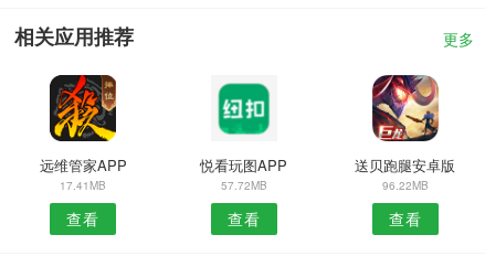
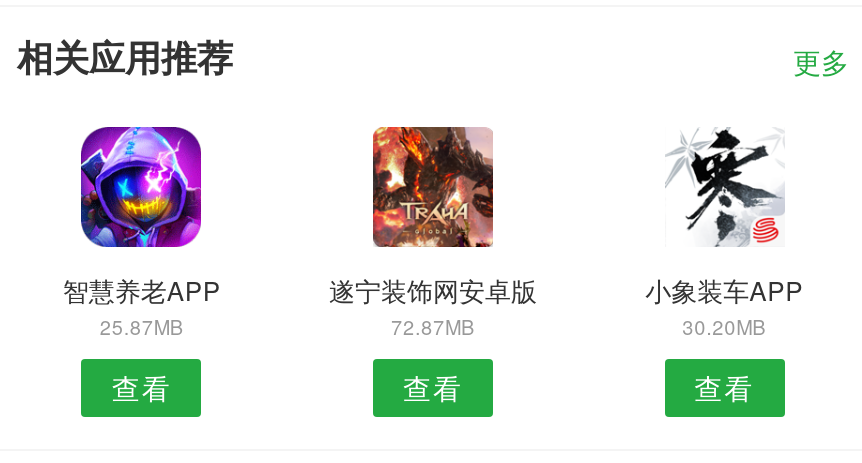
[40,74,127,193] [image] | 远维管家APP | 17.41MB -> [63,125,221,341] [image] | 智慧养老APP | 25.87MB
[201,75,288,193] [image] | 悦看玩图APP | 57.72MB -> [329,125,537,341] [image] | 遂宁装饰网安卓版 | 72.87MB
[355,74,455,193] [image] | 送贝跑腿安卓版 | 96.22MB -> [645,127,803,341] [image] | 小象装车APP | 30.20MB

